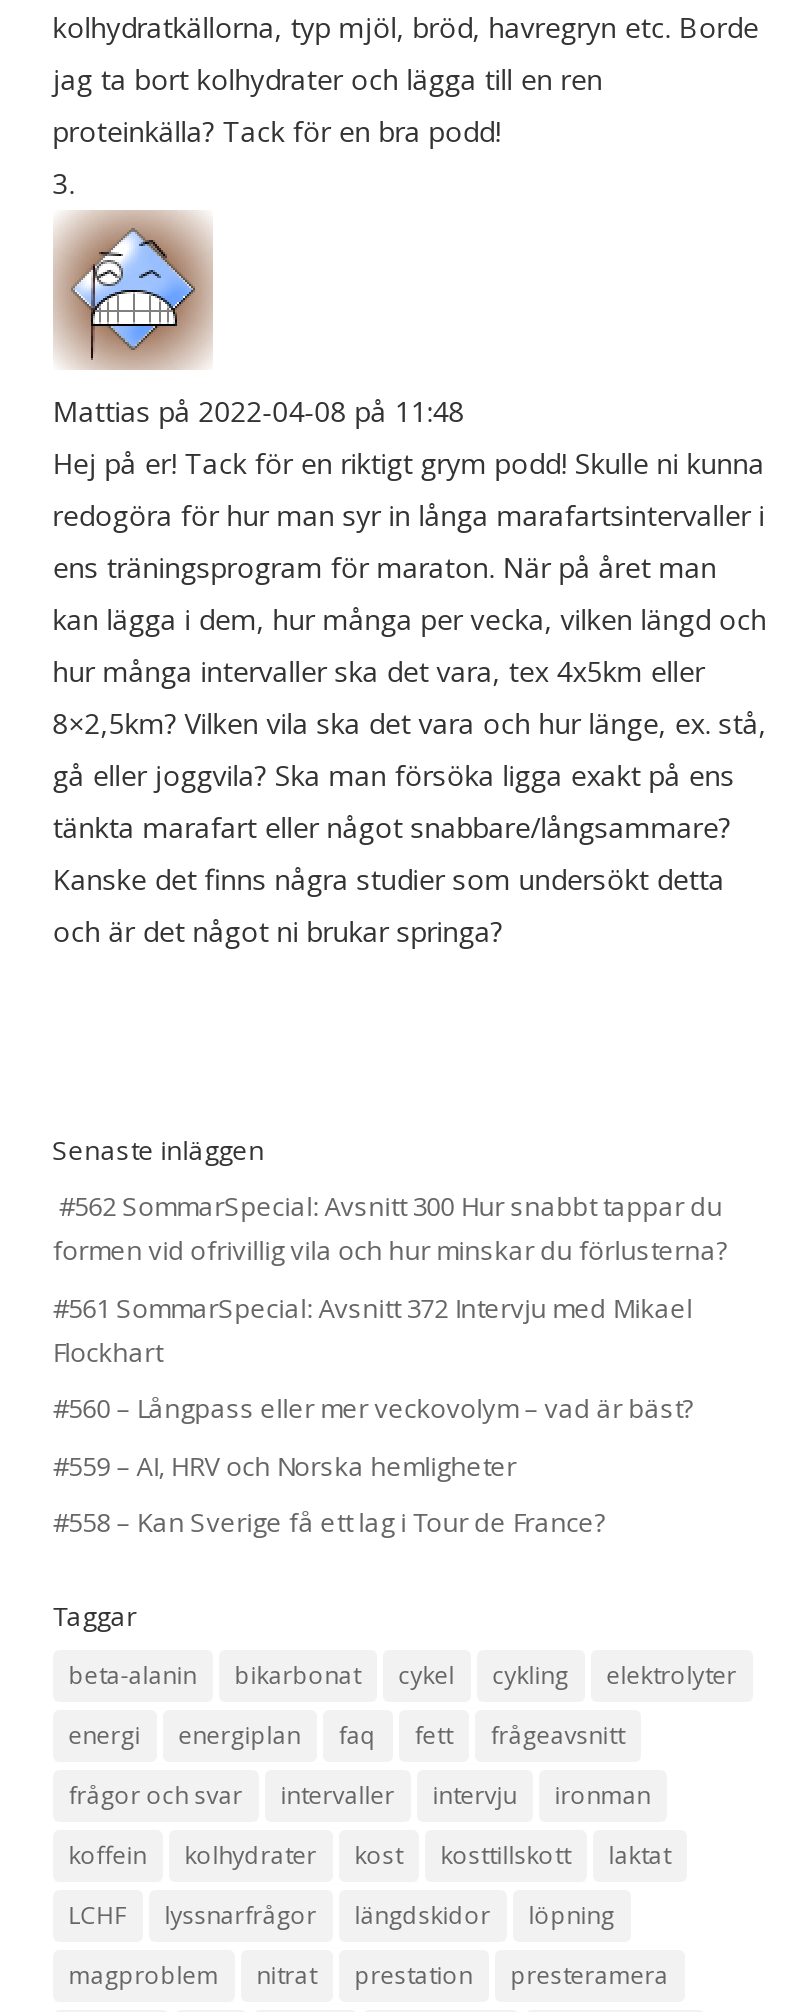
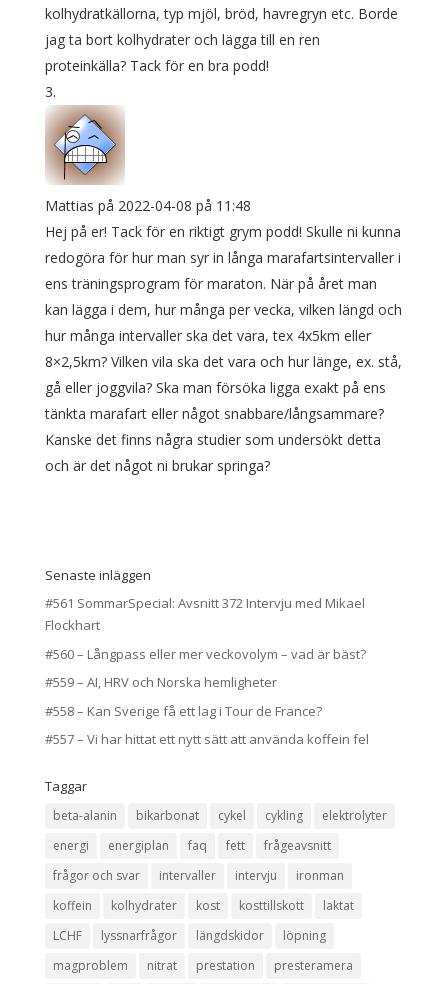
[53,1188,729,1268] #562 SommarSpecial: Avsnitt 300 Hur snabbt tappar du | formen vid ofrivillig vila och hur minskar du förlusterna? -> none
moved [53,1289,695,1540] -> [45,594,366,720]: #561 SommarSpecial: Avsnitt 372 Intervju med Mikael | Flockhart | #560 – Långpass eller mer veckovolym – vad är bäst? | #559 – AI, HRV och Norska hemligheter | #558 – Kan Sverige få ett lag i Tour de France?
none -> [45,730,369,748] #557 – Vi har hittat ett nytt sätt att använda koffein fel

